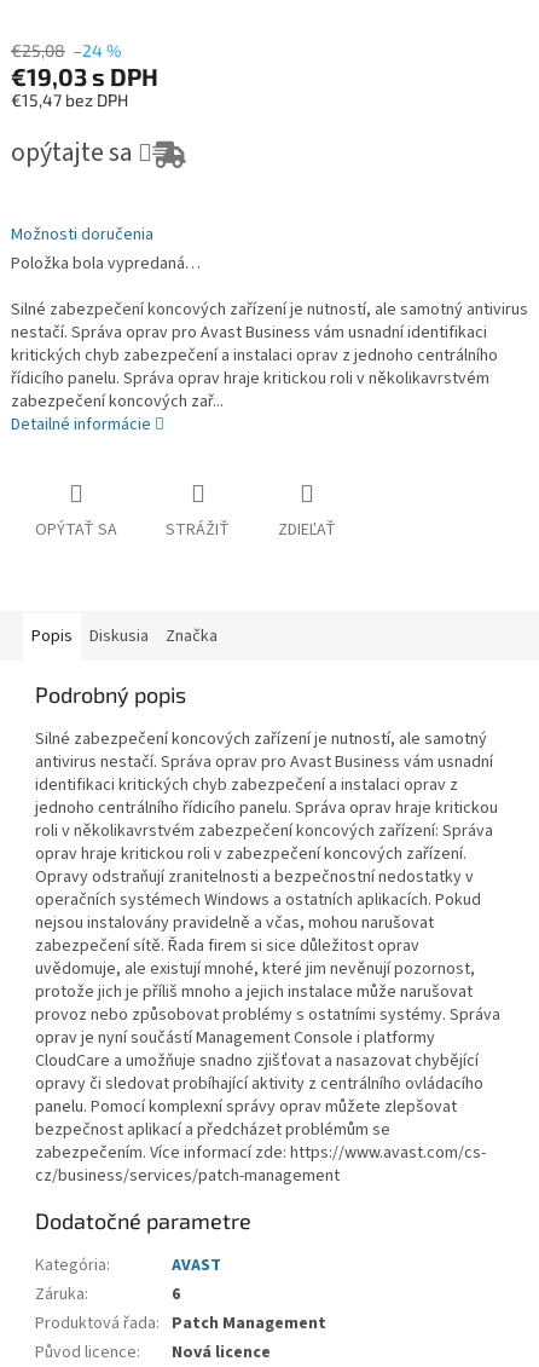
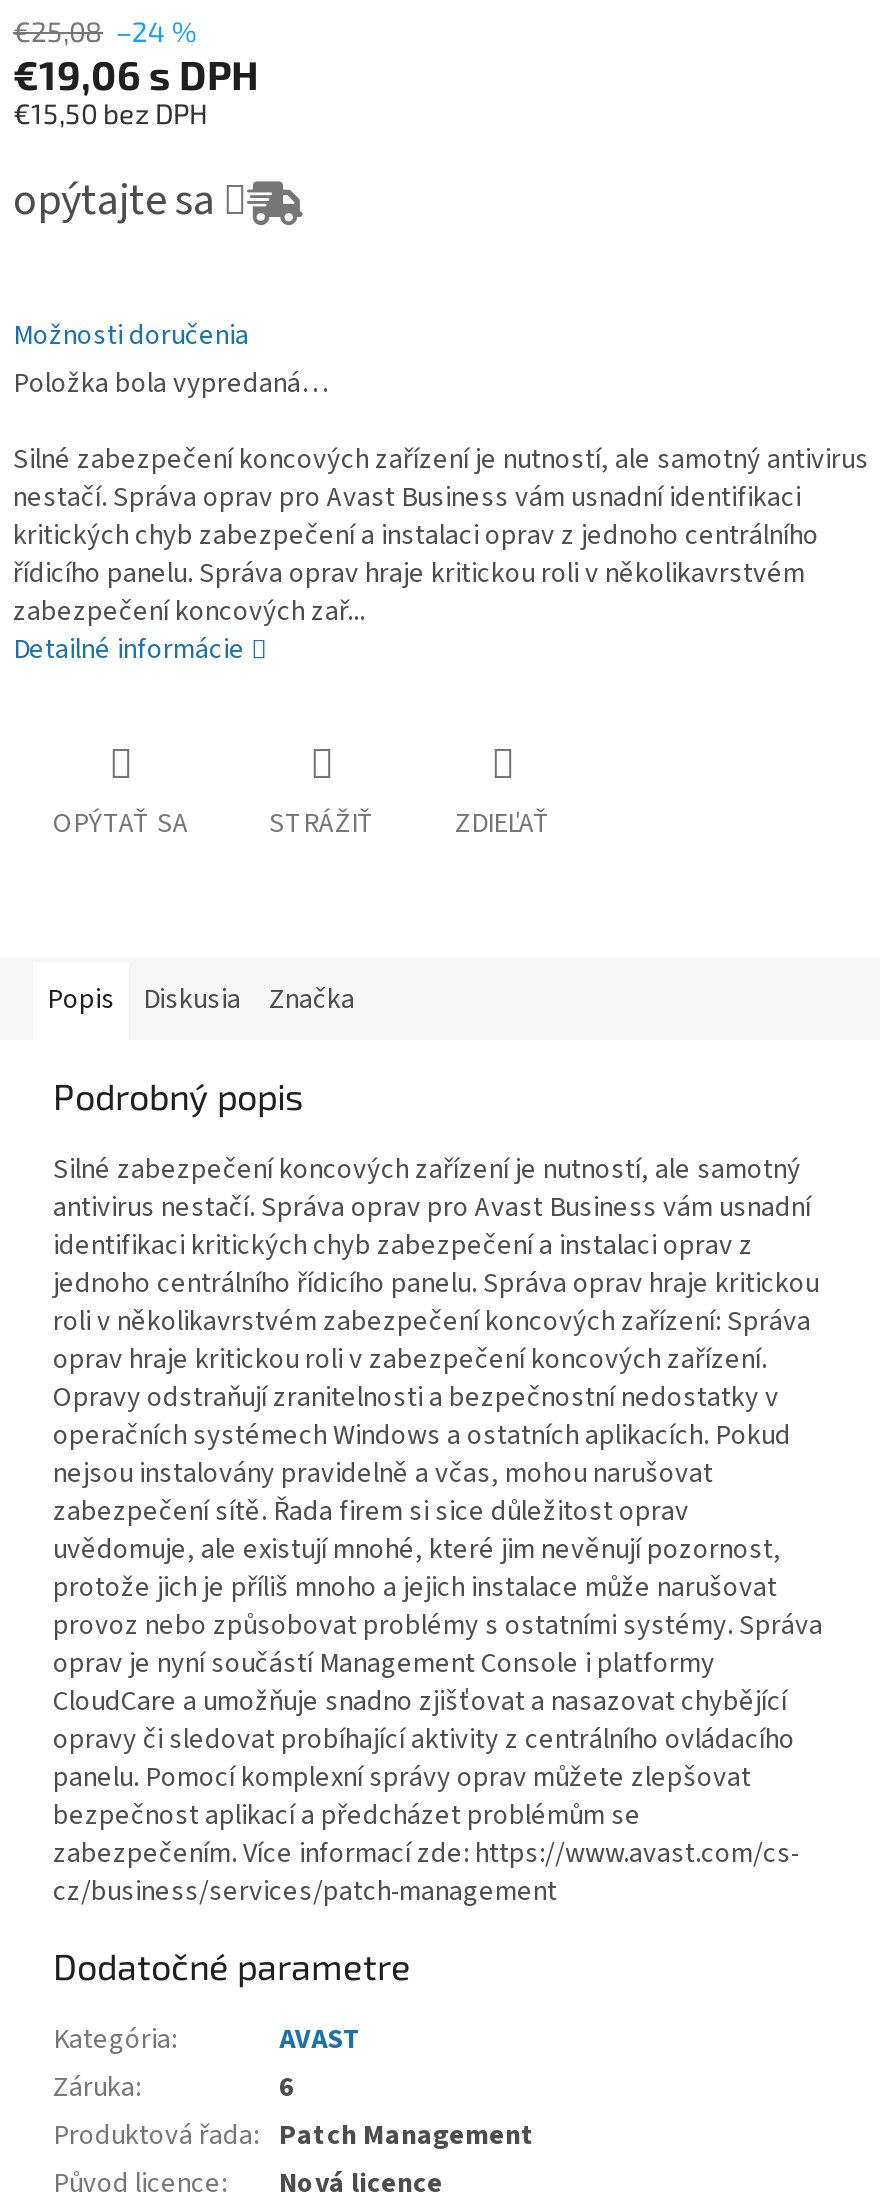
[11,62,158,91] €19,03 s DPH -> [13,51,259,99] €19,06 s DPH
[11,90,128,111] €15,47 bez DPH -> [13,97,207,131] €15,50 bez DPH

